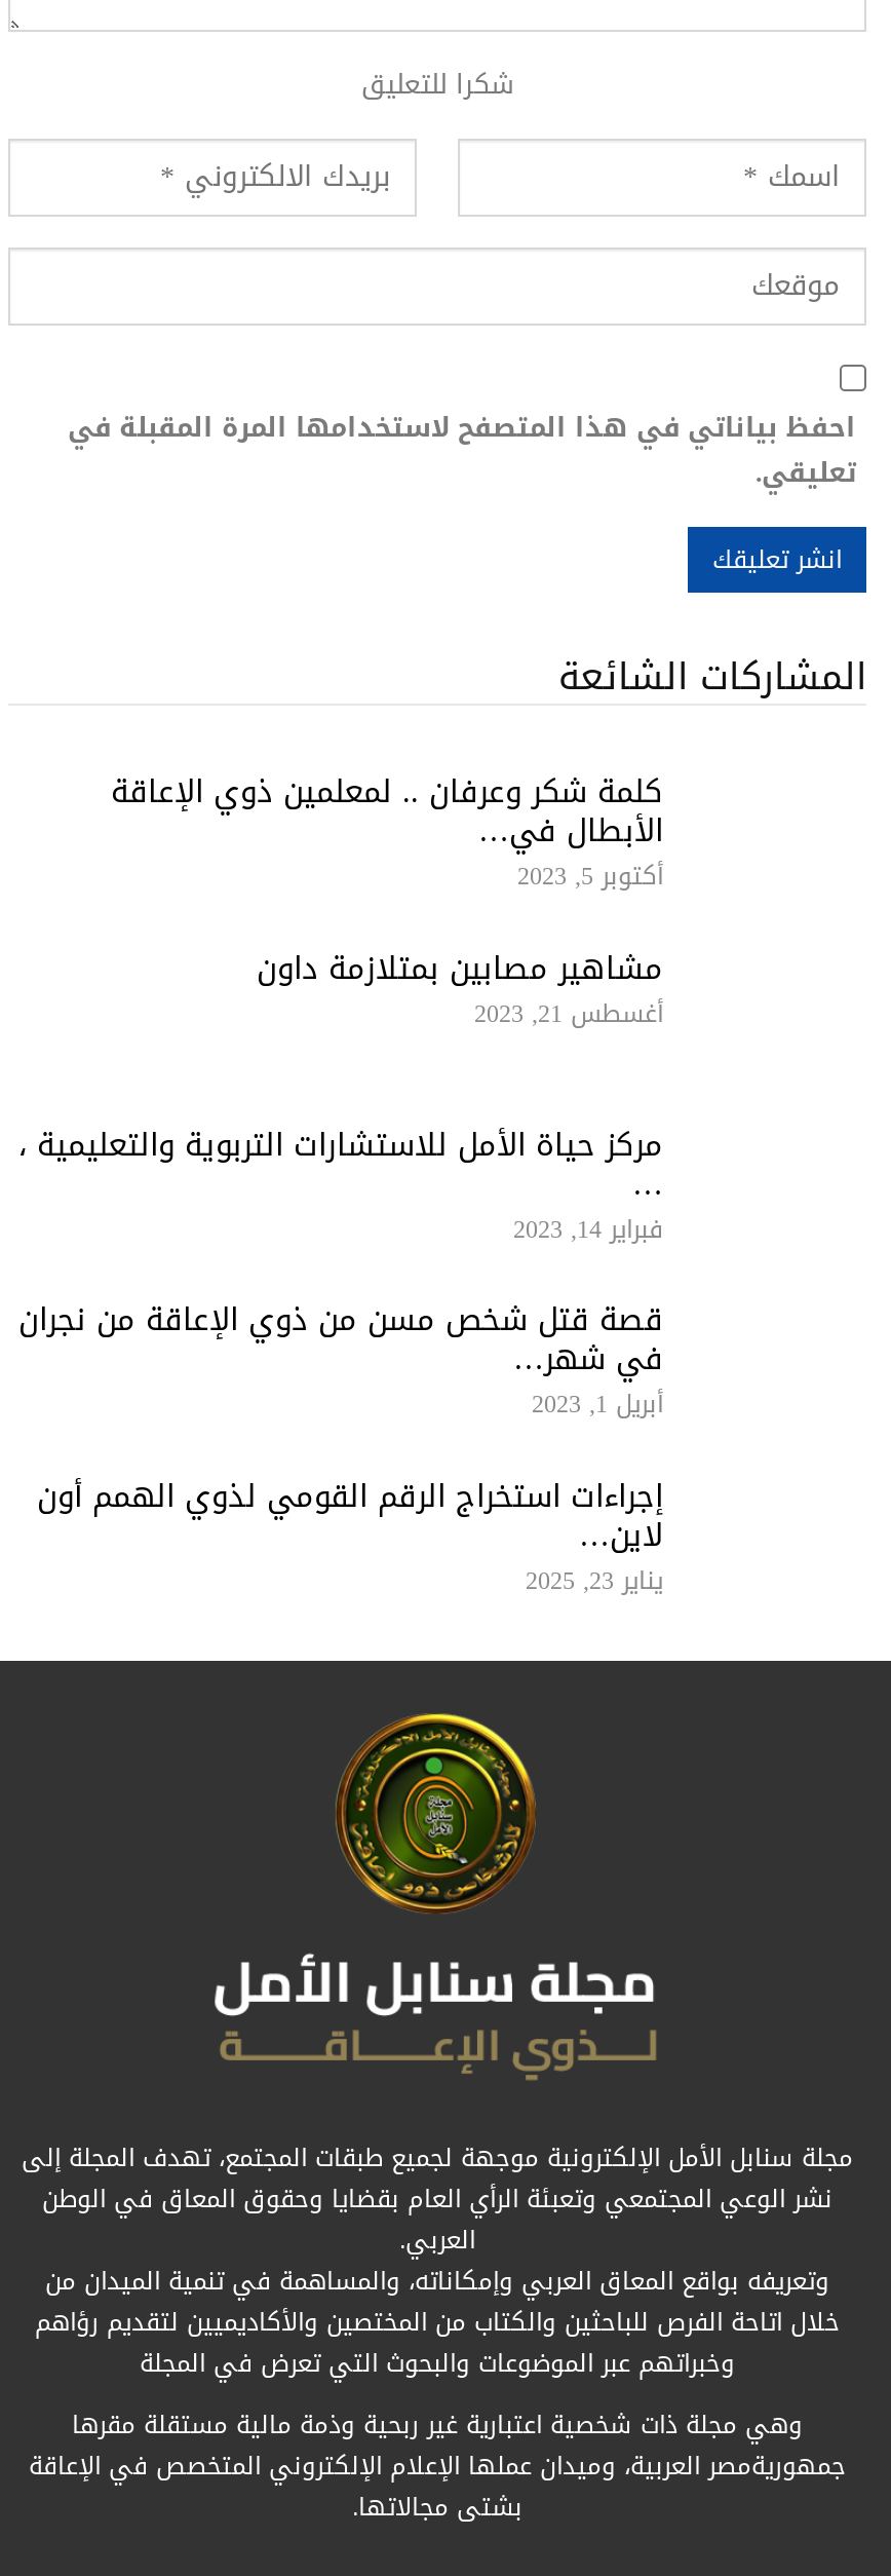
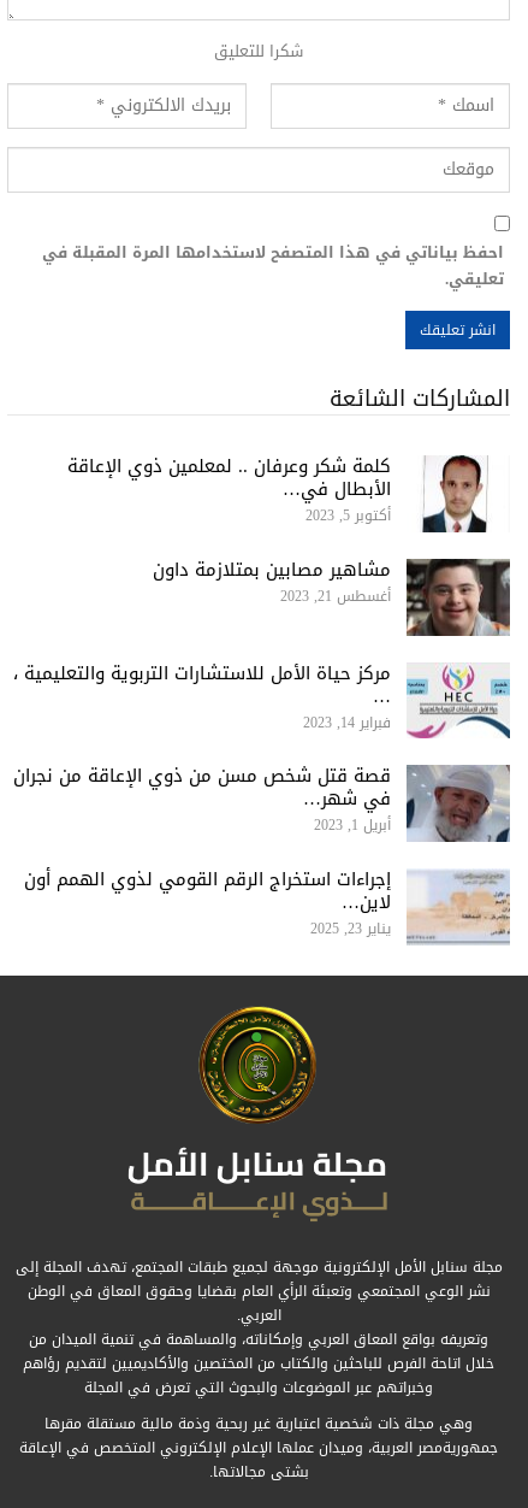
none -> [421,454,488,534] [image]
none -> [405,558,511,637] [image]
none -> [405,664,511,740] [image]
none -> [405,764,511,843] [image]
none -> [407,870,511,946] [image]

